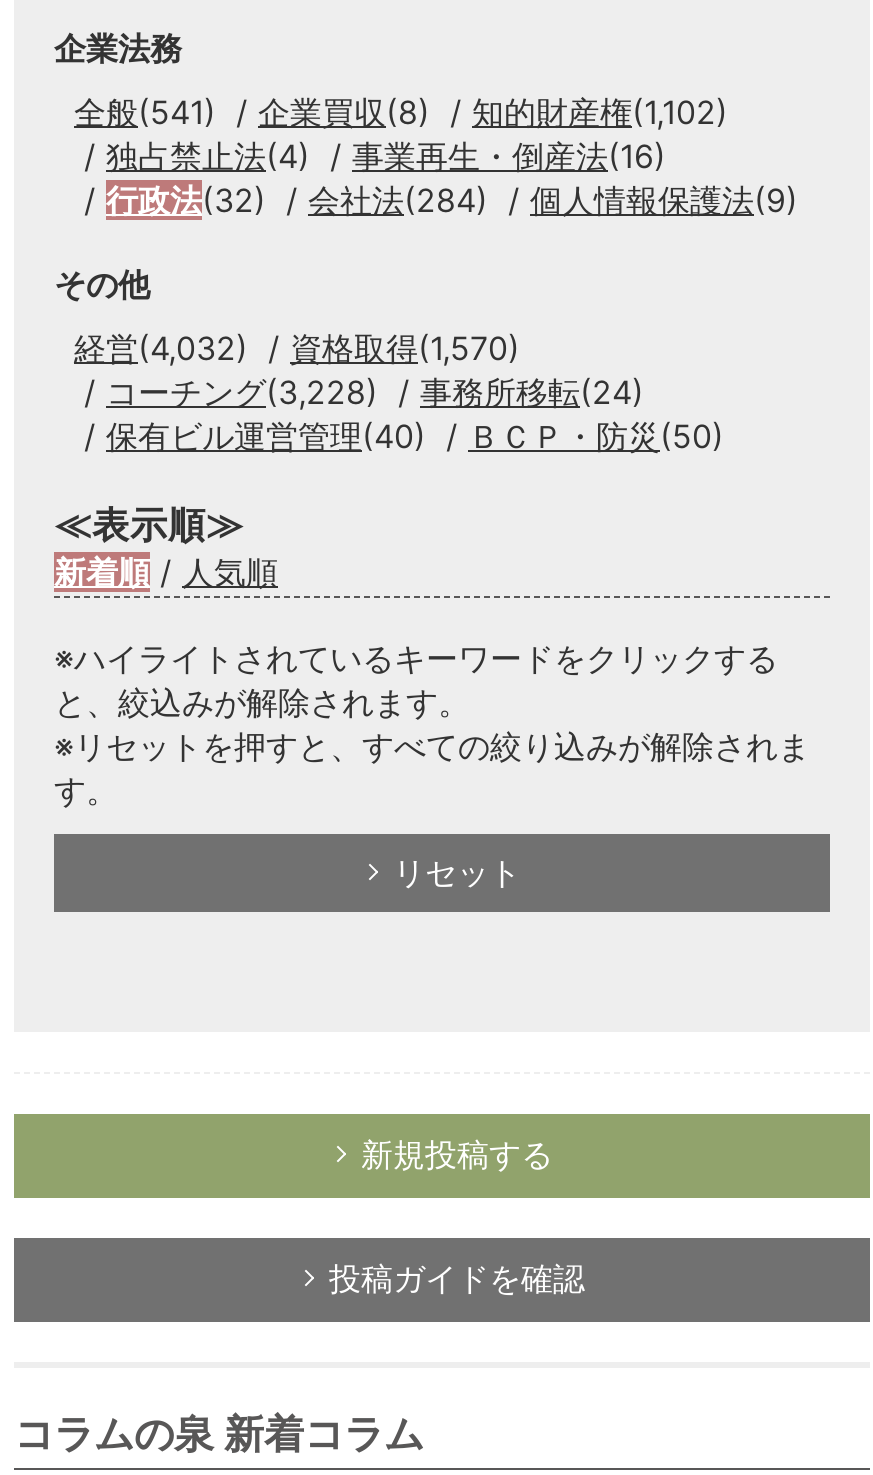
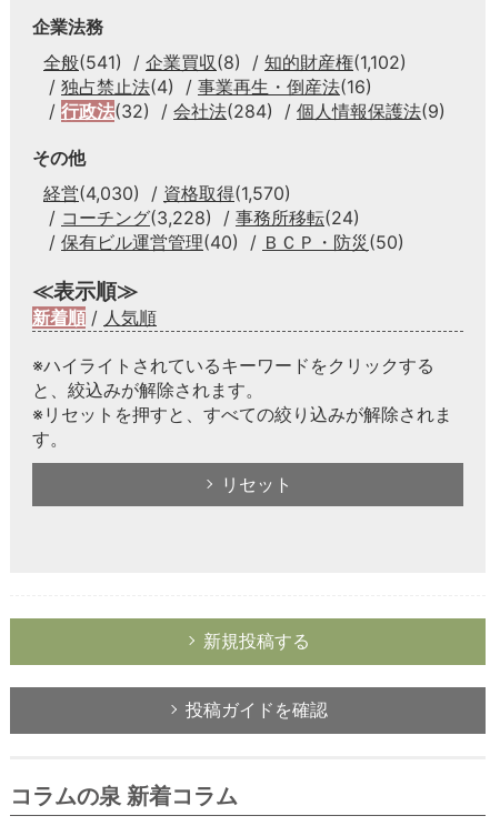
[74,328,520,368] 経営(4,032) 資格取得(1,570) -> [43,182,291,204] 経営(4,030) 資格取得(1,570)

